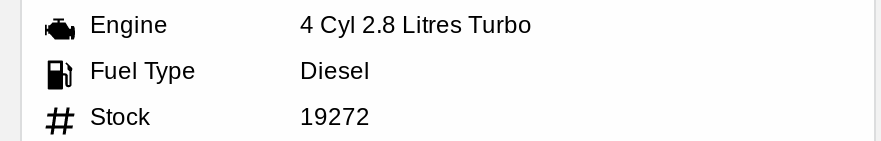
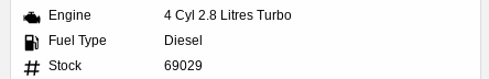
[300,103,370,131] 19272 -> [164,58,203,73] 69029

